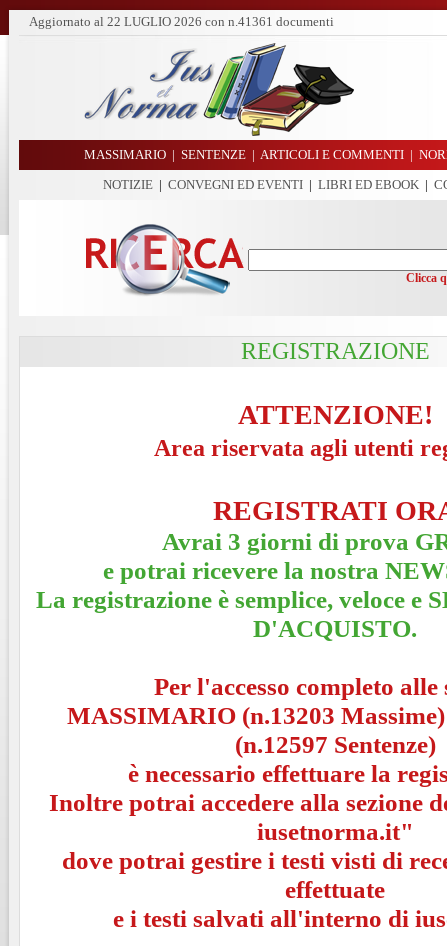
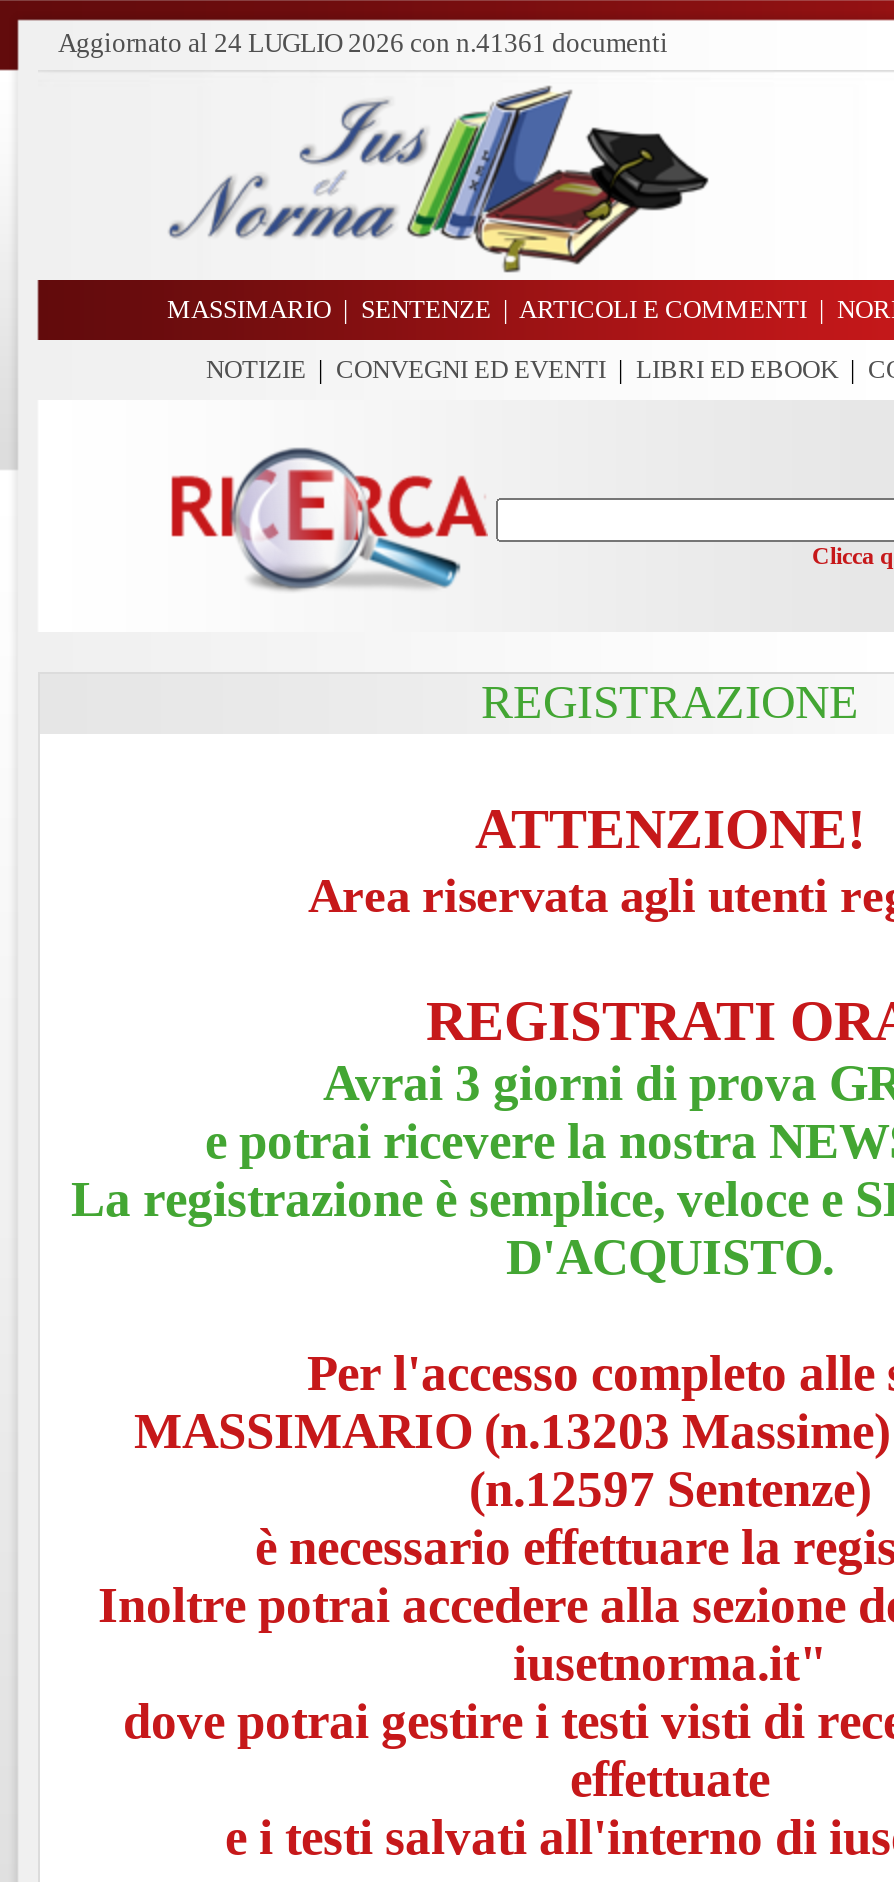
[29,14,334,29] Aggiornato al 22 LUGLIO 2026 con n.41361 documenti -> [58,28,668,58] Aggiornato al 24 LUGLIO 2026 con n.41361 documenti

